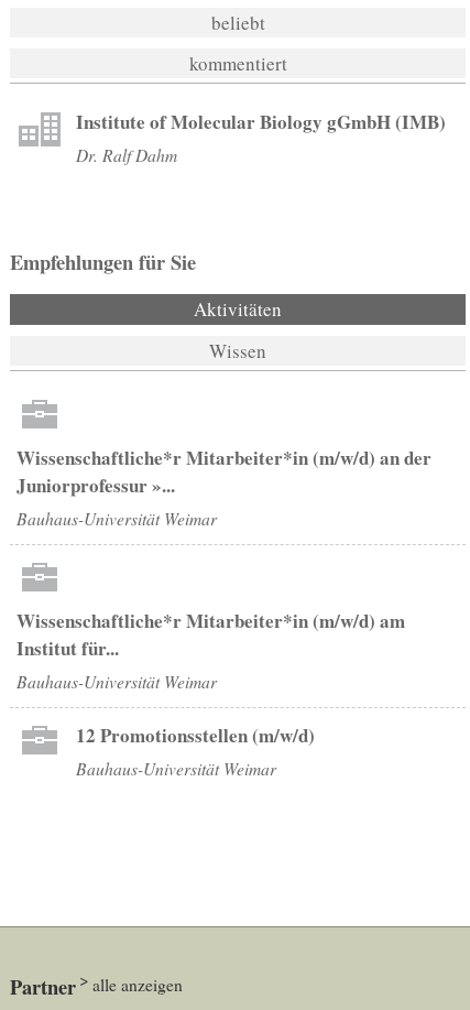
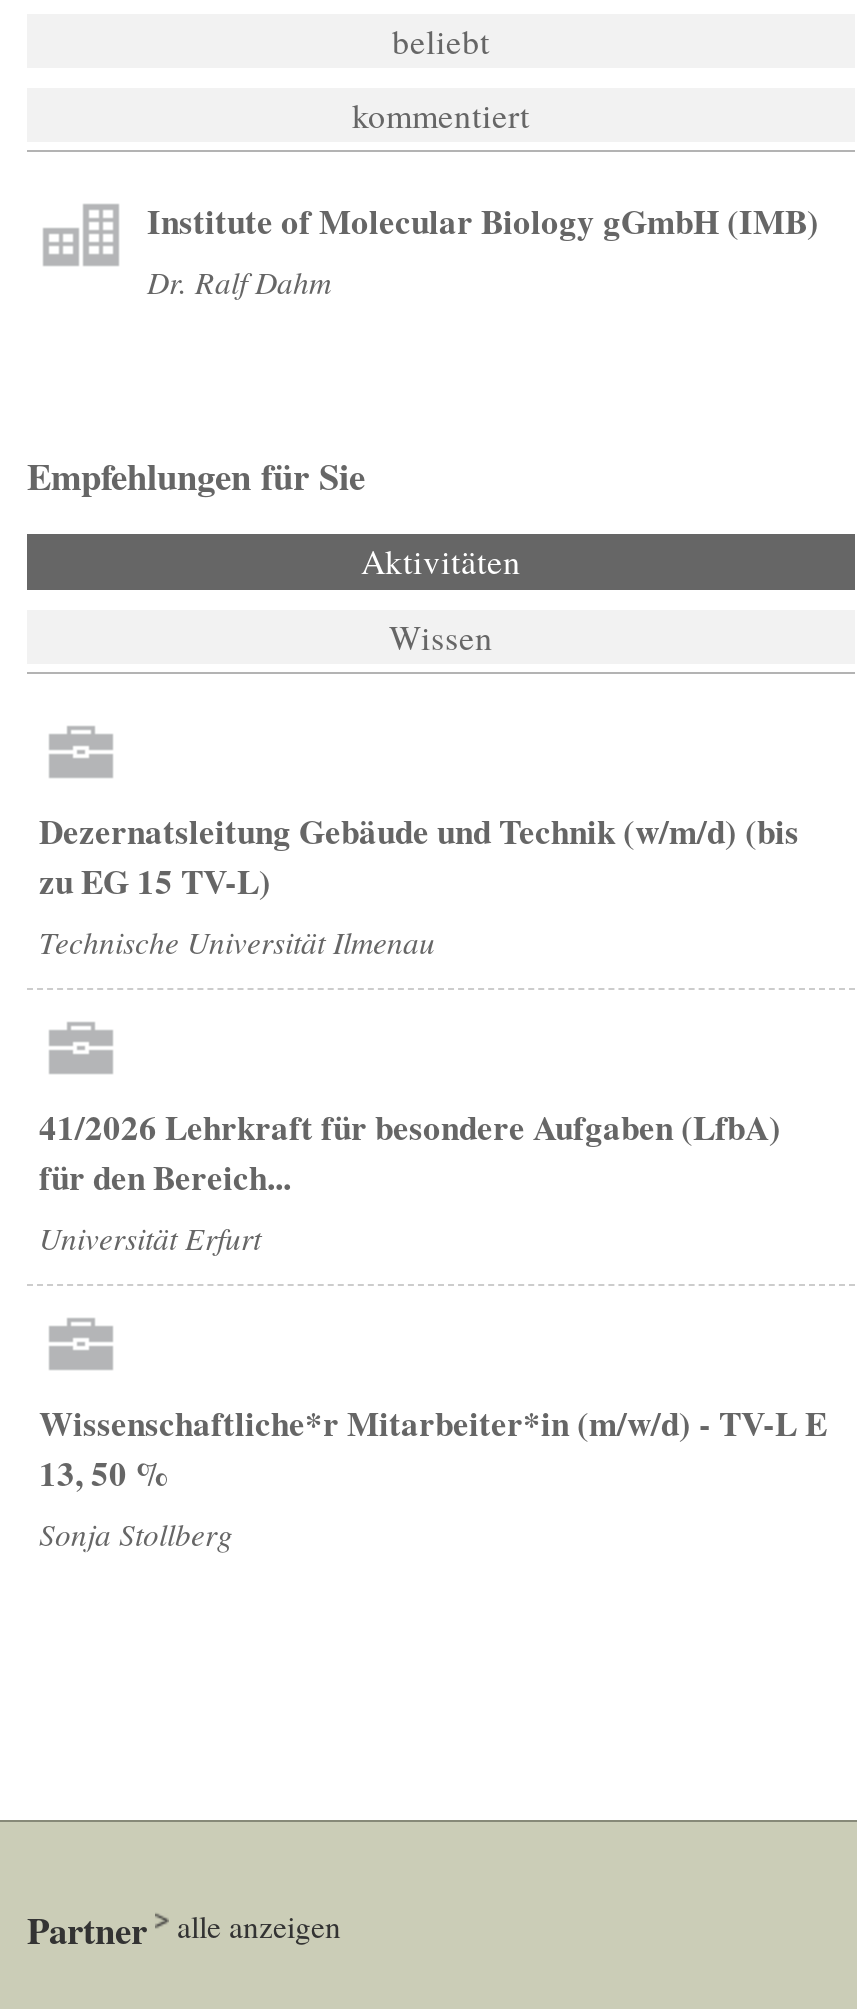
[17,444,431,530] Wissenschaftliche*r Mitarbeiter*in (m/w/d) an der | Juniorprofessur »... | Bauhaus-Universität Weimar -> [39,806,799,962] Dezernatsleitung Gebäude und Technik (w/m/d) (bis | zu EG 15 TV-L) | Technische Universität Ilmenau
[17,607,405,693] Wissenschaftliche*r Mitarbeiter*in (m/w/d) am | Institut für... | Bauhaus-Universität Weimar -> [39,1102,781,1258] 41/2026 Lehrkraft für besondere Aufgaben (LfbA) | für den Bereich... | Universität Erfurt
[76,721,315,780] 12 Promotionsstellen (m/w/d) | Bauhaus-Universität Weimar -> [39,1398,827,1554] Wissenschaftliche*r Mitarbeiter*in (m/w/d) - TV-L E | 13, 50 % | Sonja Stollberg

